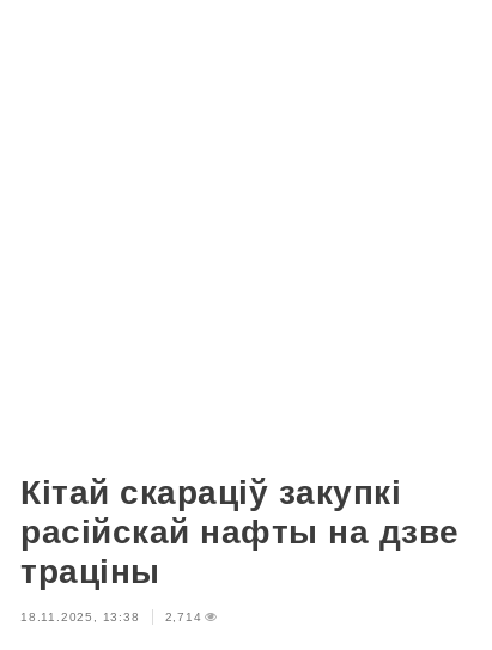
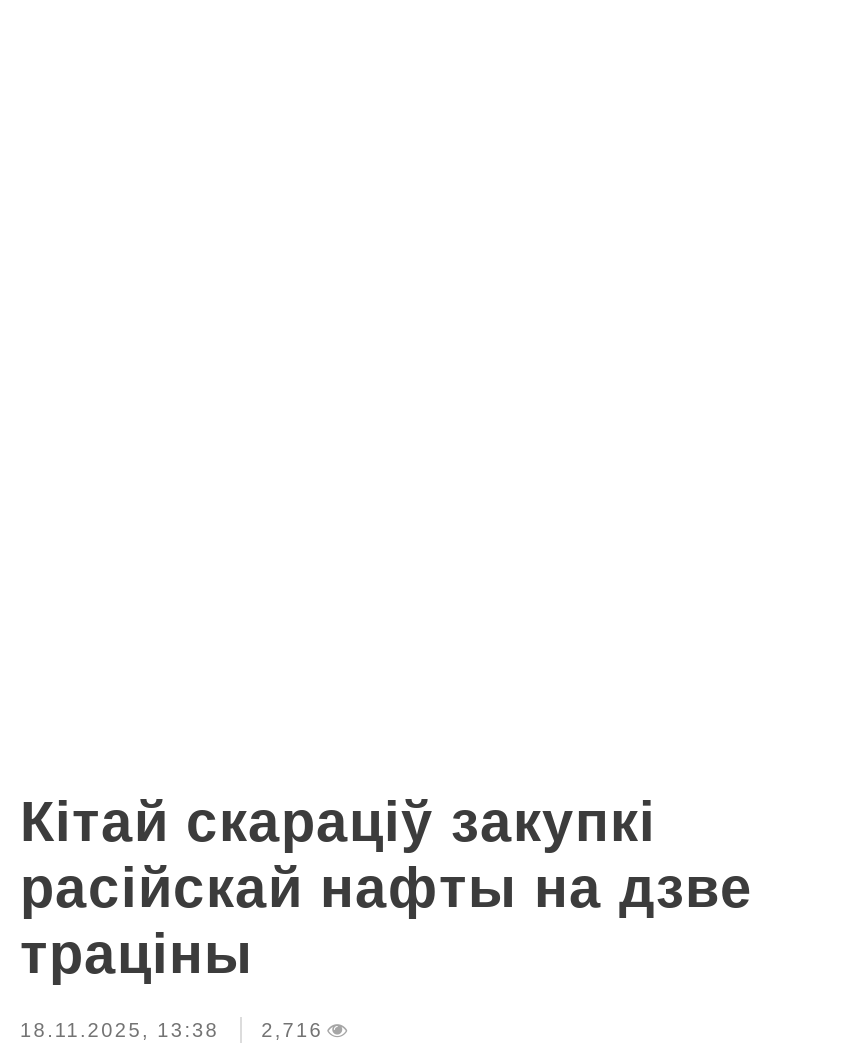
[20,610,202,624] 18.11.2025, 13:38 2,714 -> [20,1019,323,1041] 18.11.2025, 13:38 2,716

